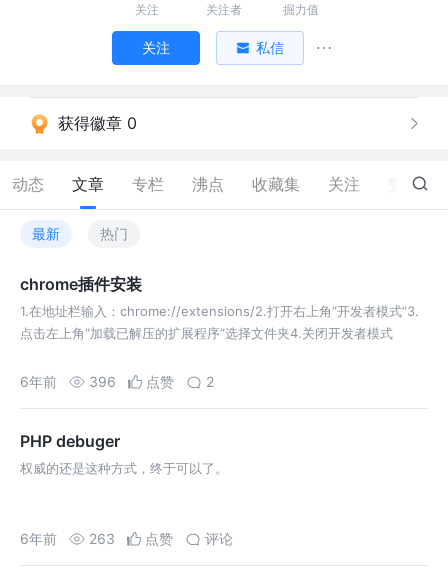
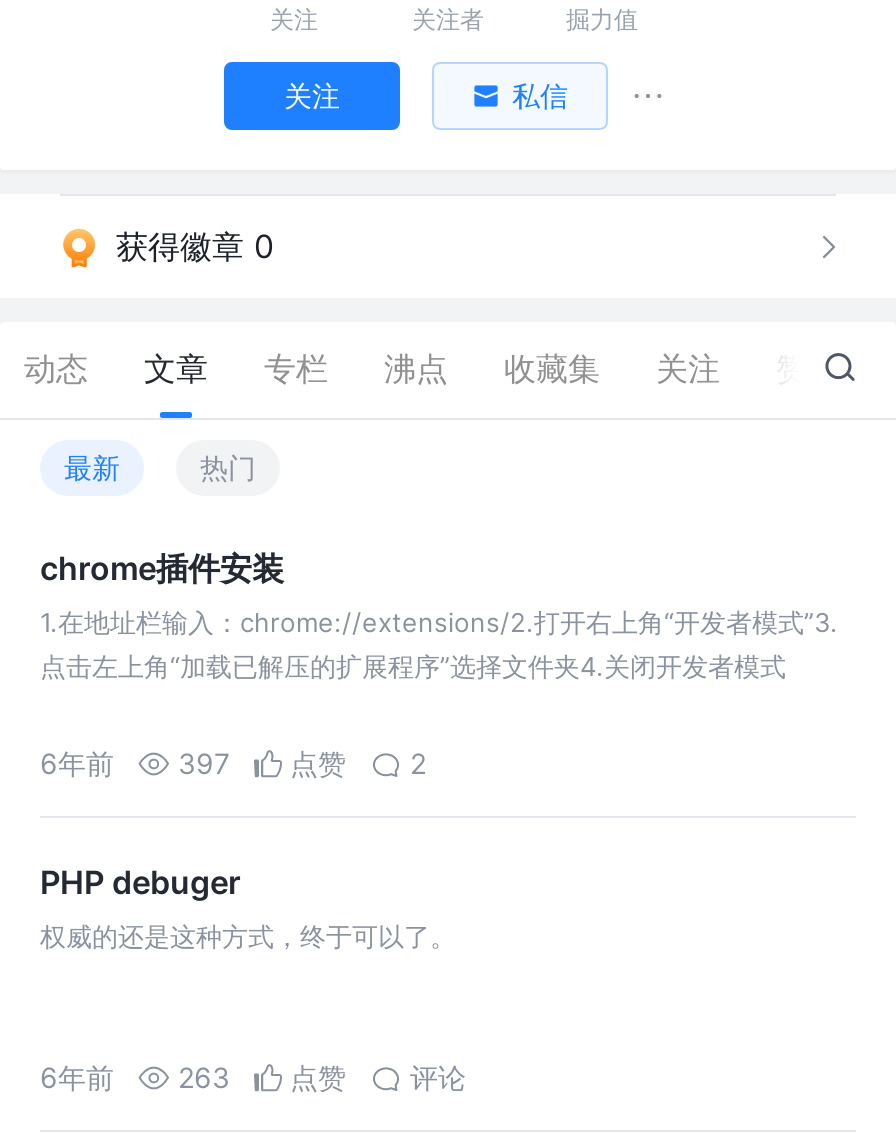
[20,373,214,390] 6年前 396 点赞 2 -> [40,746,426,780] 6年前 397 点赞 2

